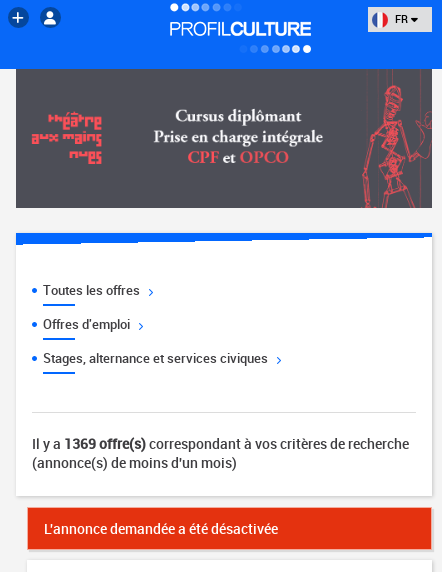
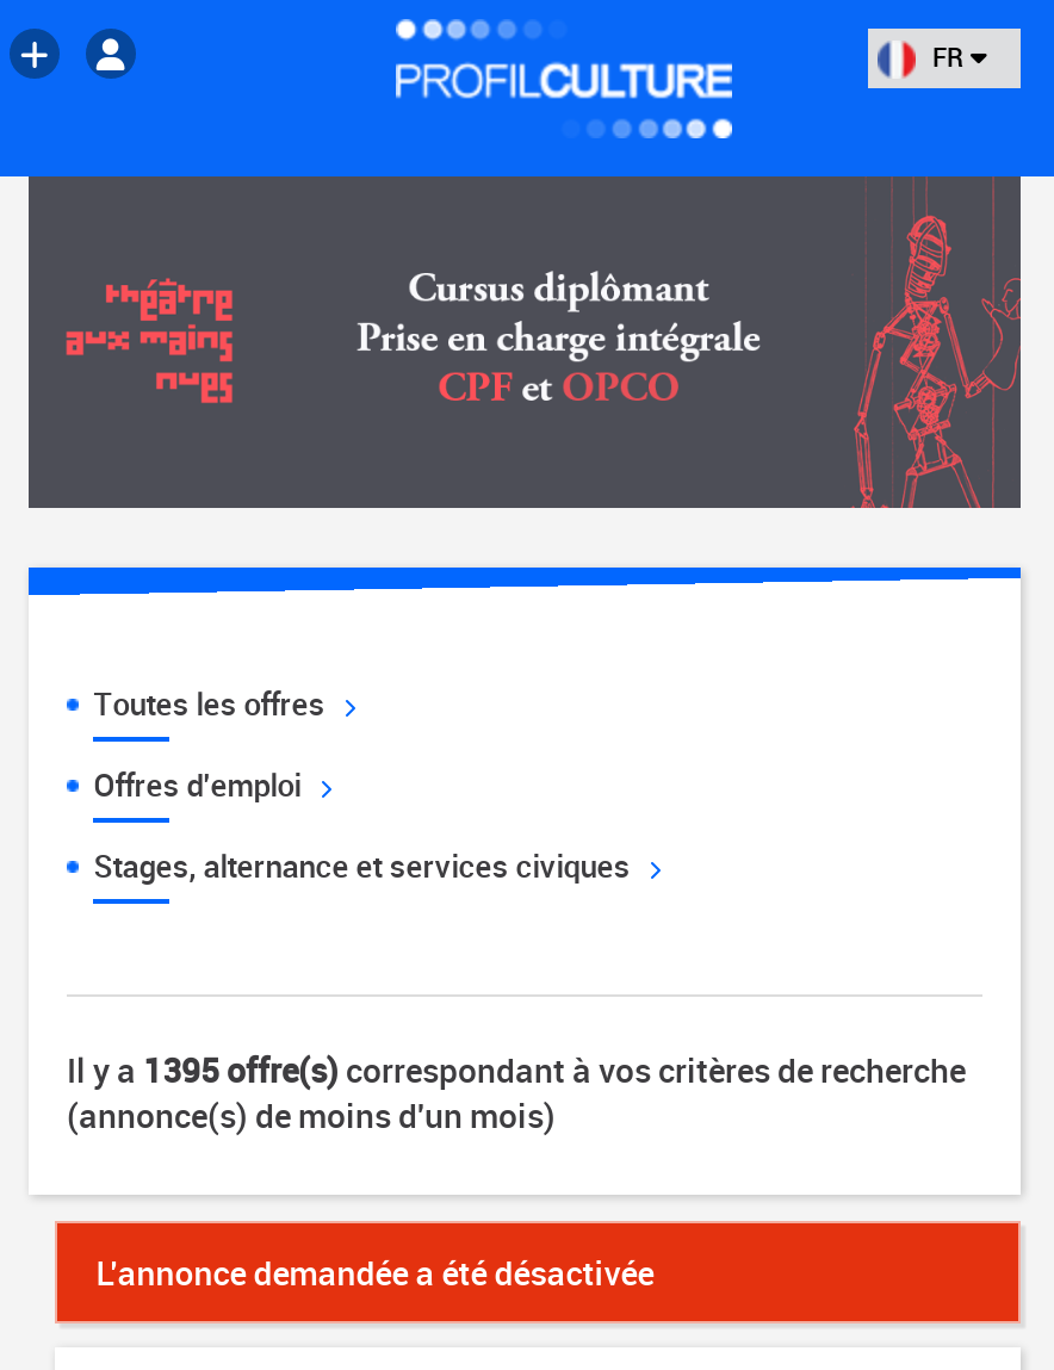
[32,434,409,453] Il y a 1369 offre(s) correspondant à vos critères de recherche -> [67,1046,966,1091] Il y a 1395 offre(s) correspondant à vos critères de recherche

